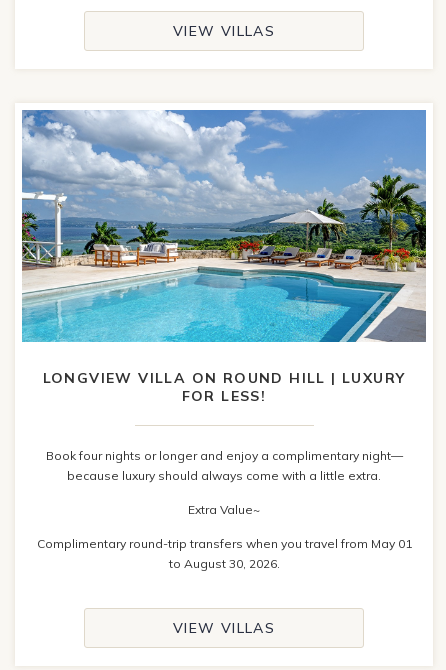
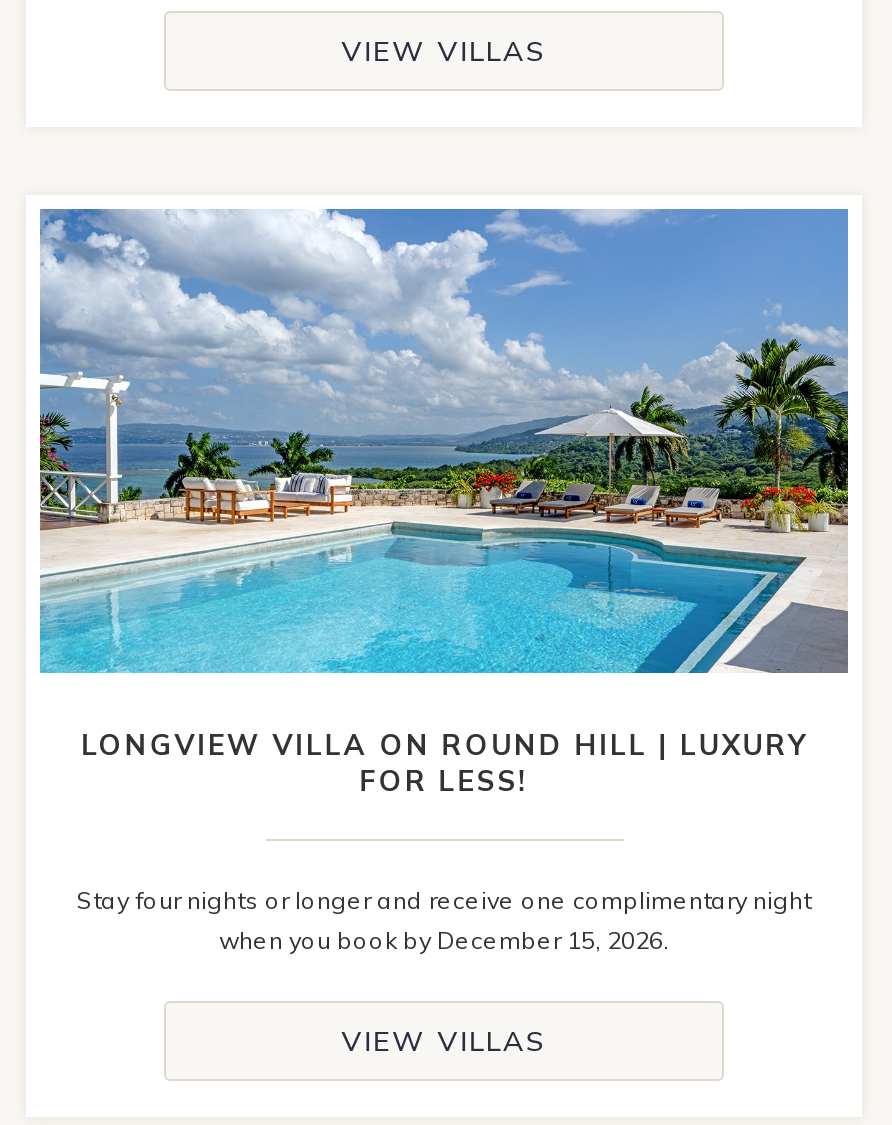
[36,448,411,571] Book four nights or longer and enjoy a complimentary night— | because luxury should always come with a little extra. | Extra Value~ | Complimentary round-trip transfers when you travel from May 01 | to August 30, 2026. -> [77,885,811,955] Stay four nights or longer and receive one complimentary night | when you book by December 15, 2026.

